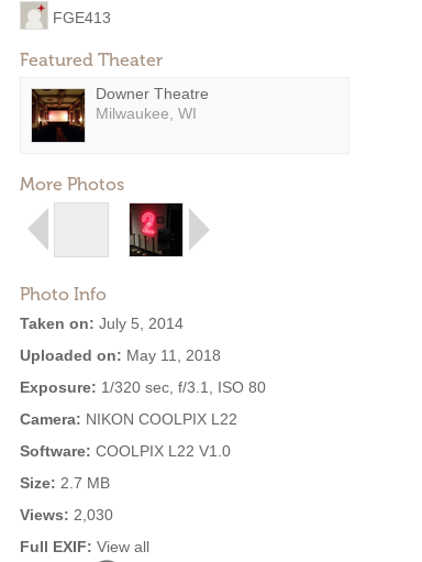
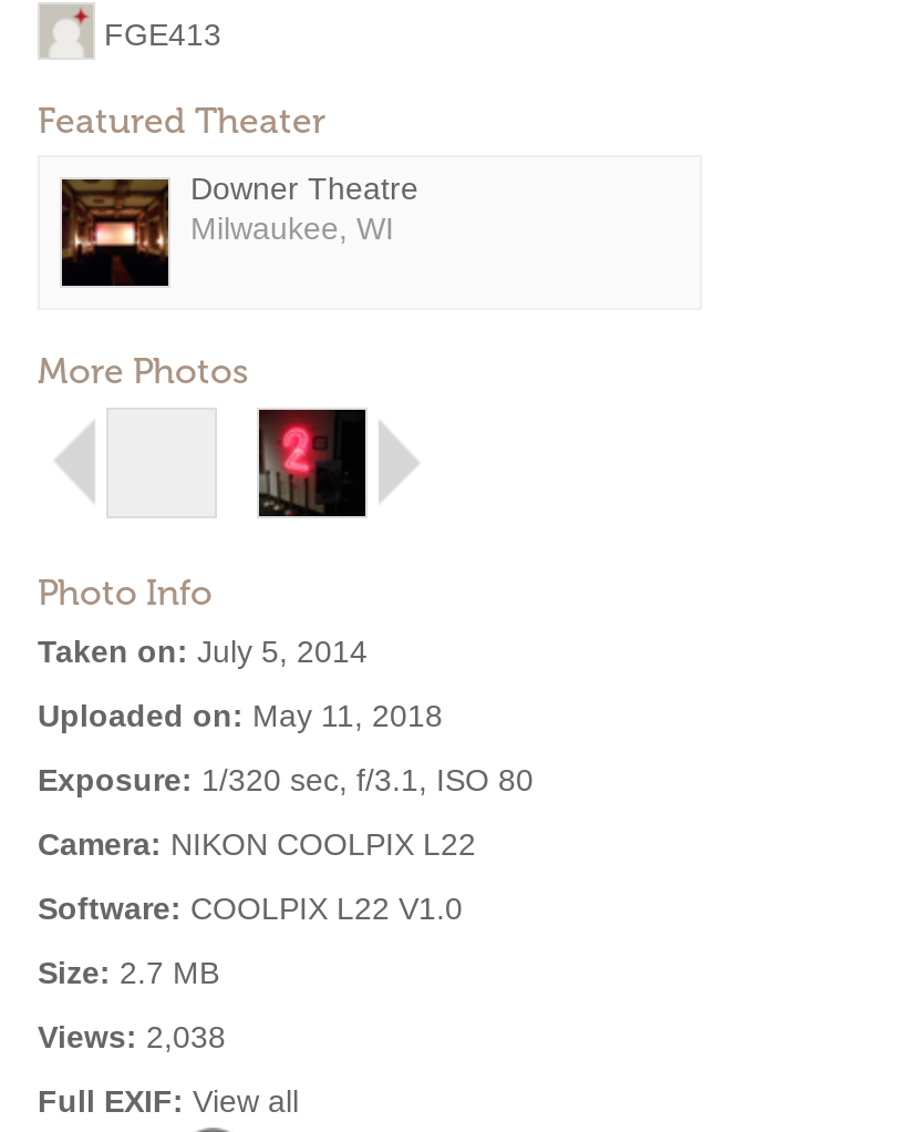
[20,506,113,524] Views: 2,030 -> [38,1019,226,1054] Views: 2,038

